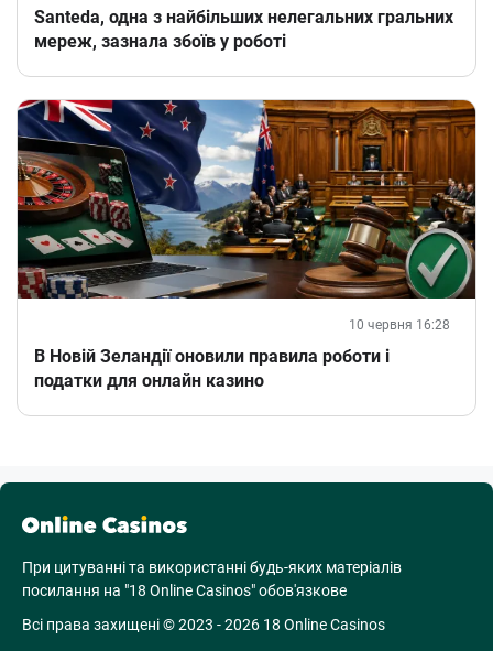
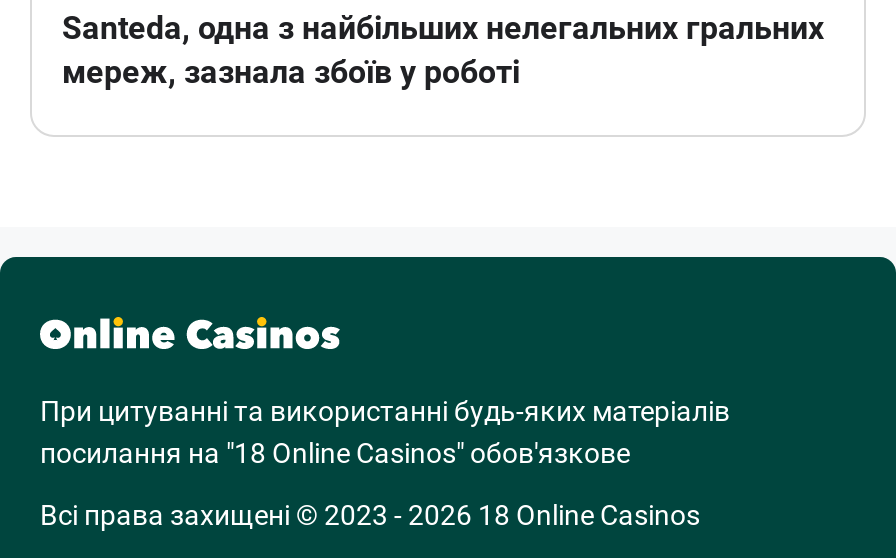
[17,99,476,391] [image] | 10 червня 16:28 | В Новій Зеландії оновили правила роботи і | податки для онлайн казино -> none

